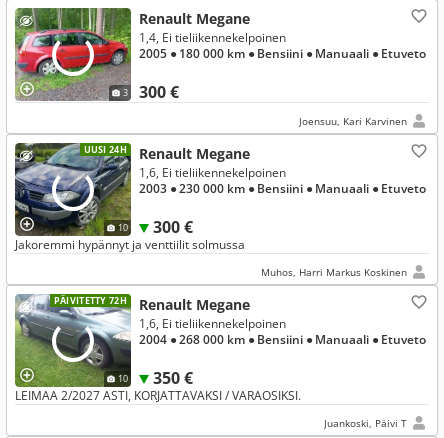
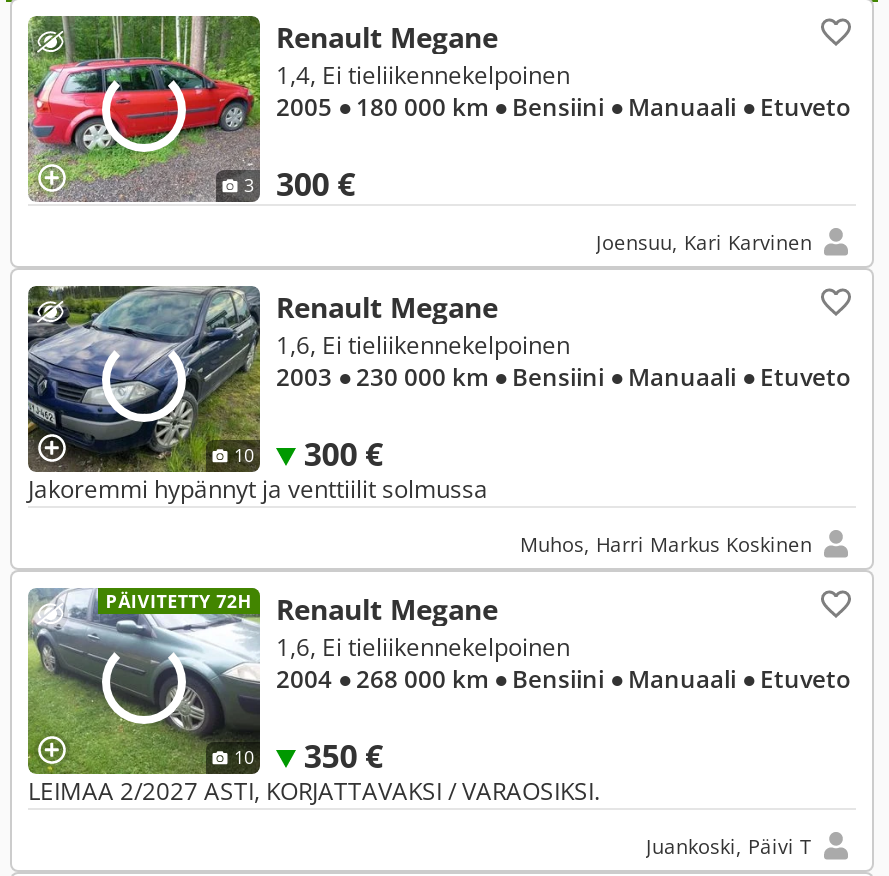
[84,143,127,156] UUSI 24H -> none

